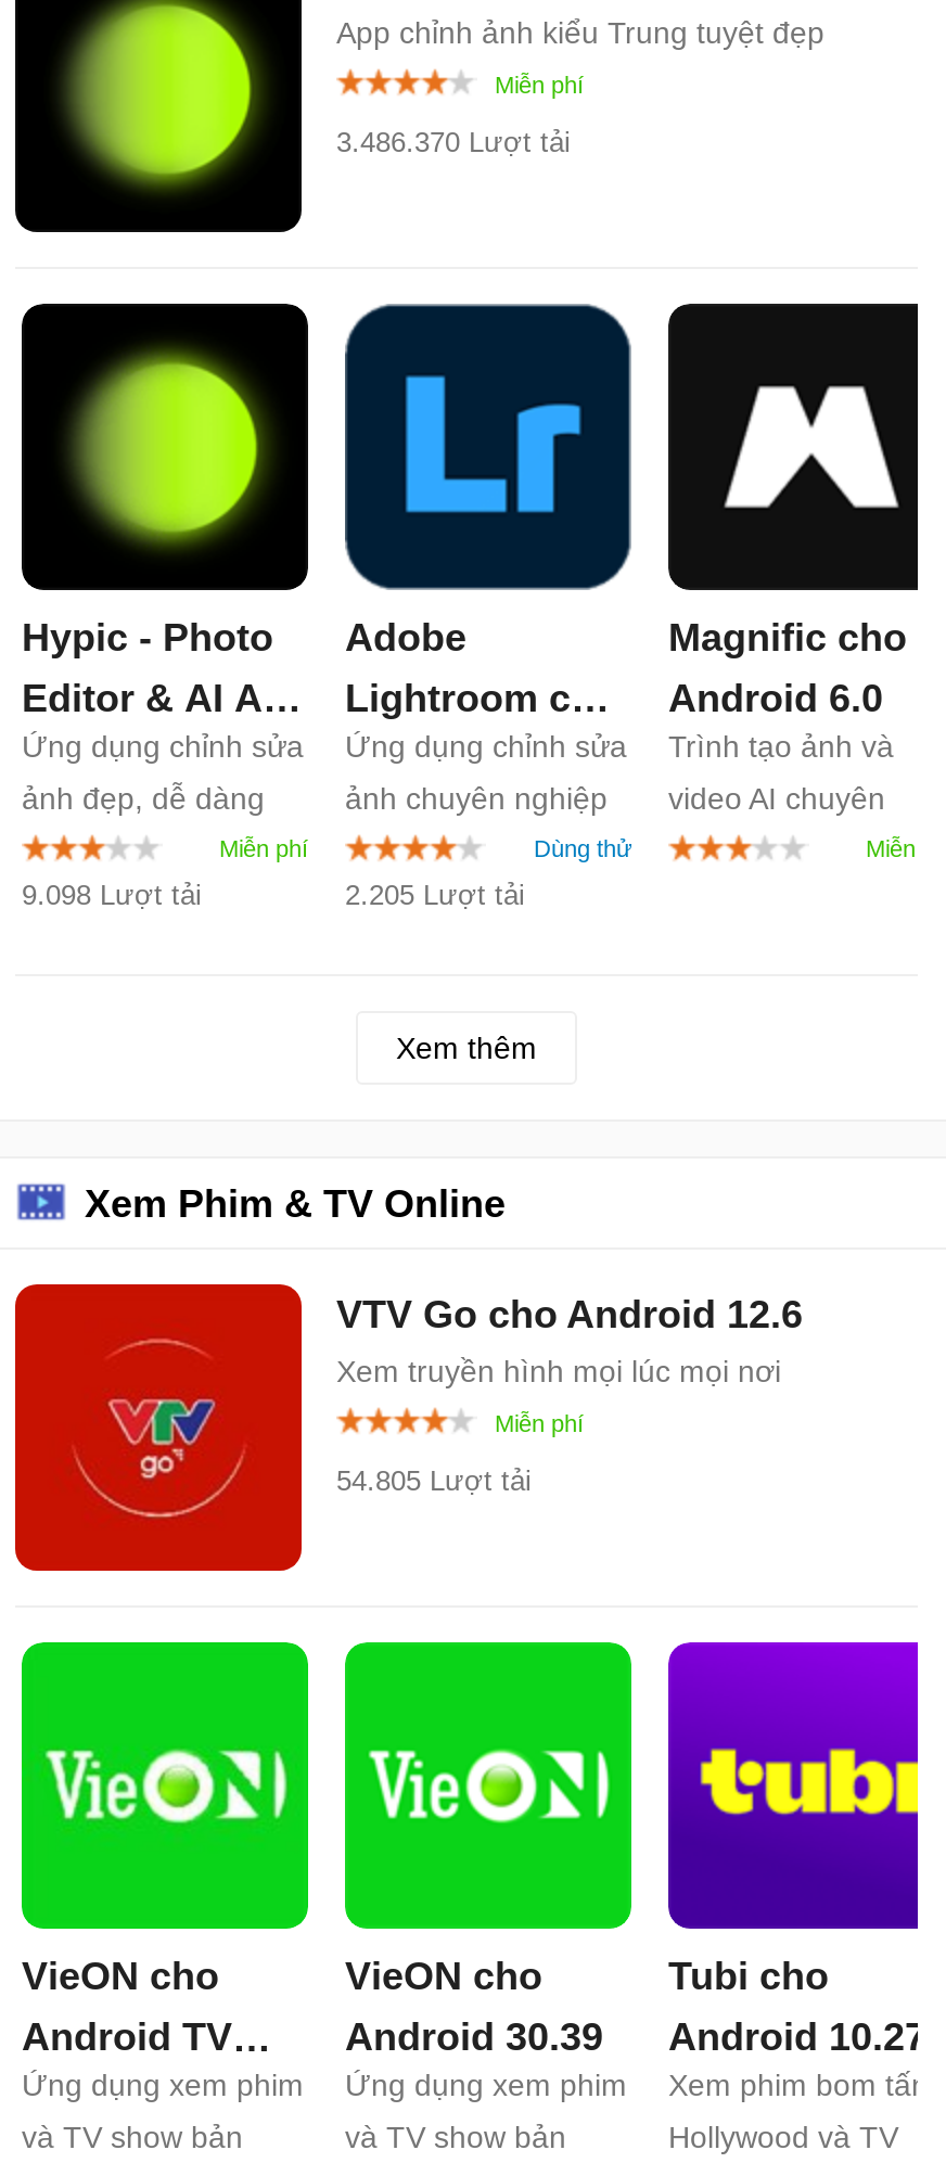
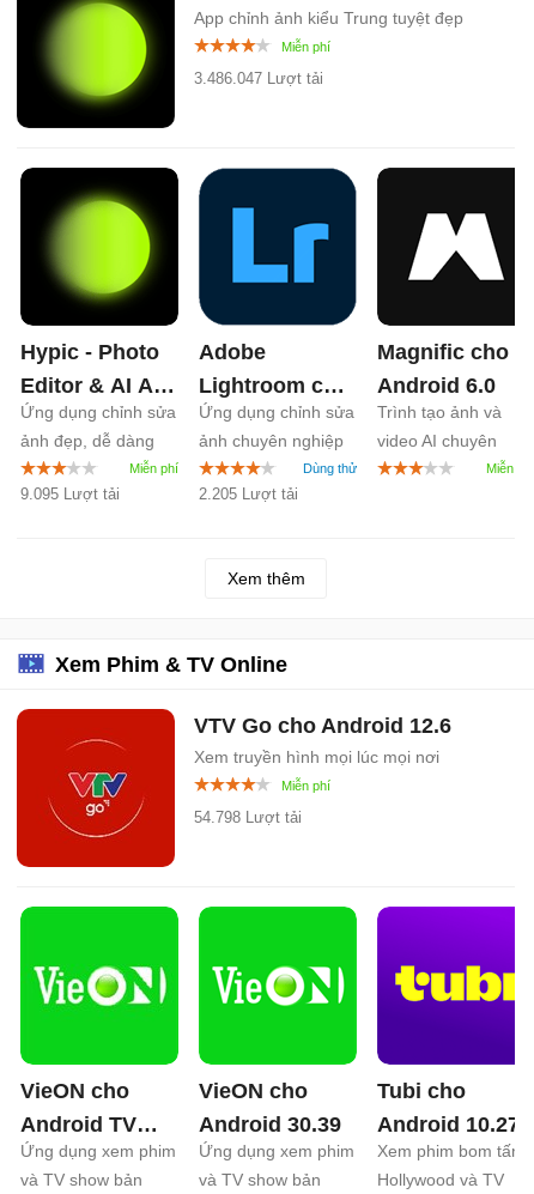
[336,125,571,158] 3.486.370 Lượt tải -> [194,69,323,87] 3.486.047 Lượt tải
[22,878,202,911] 9.098 Lượt tải -> [20,485,120,503] 9.095 Lượt tải
[336,1464,532,1497] 54.805 Lượt tải -> [194,808,302,826] 54.798 Lượt tải

